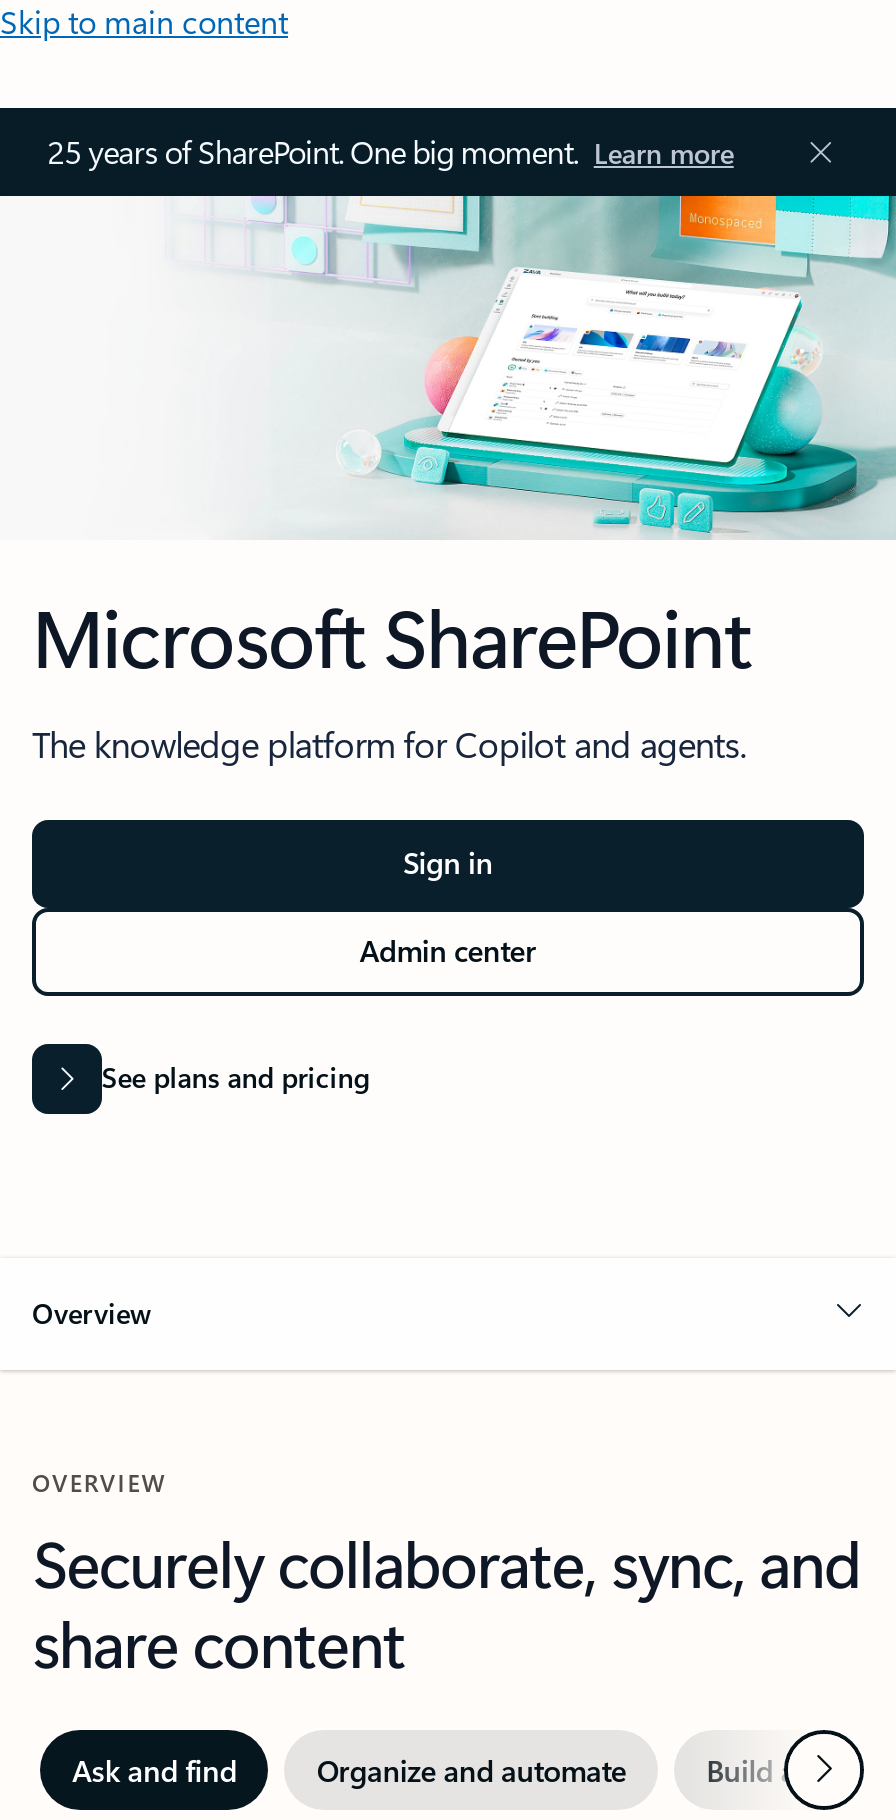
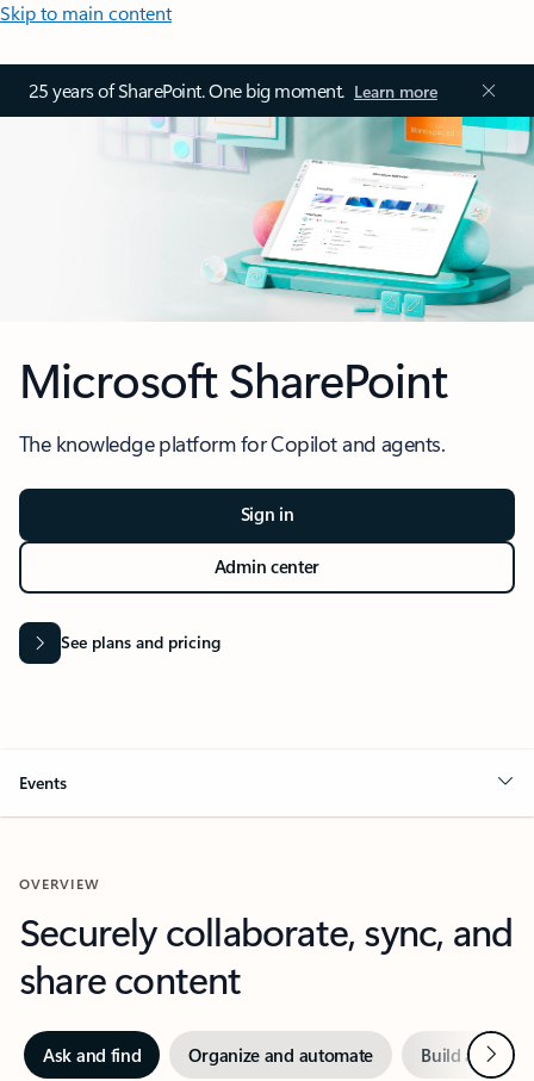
[32,1295,152,1333] Overview -> [19,772,67,794] Events

